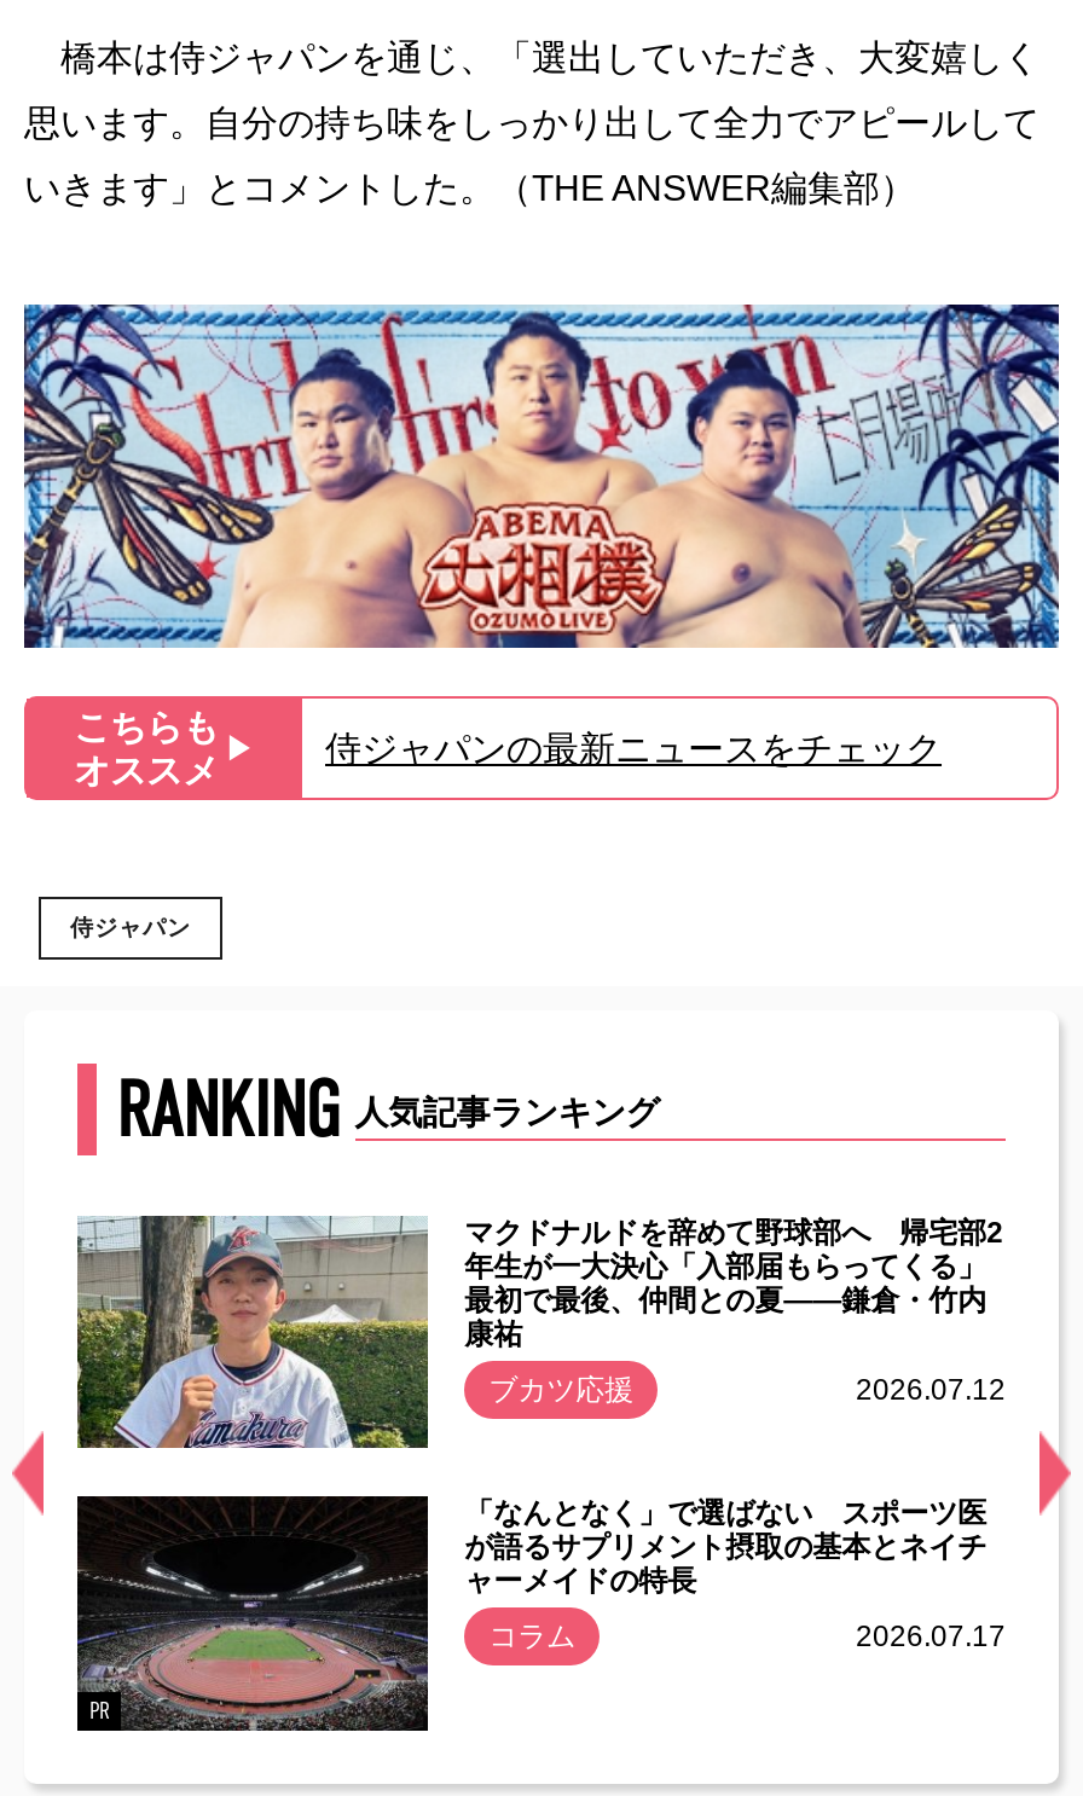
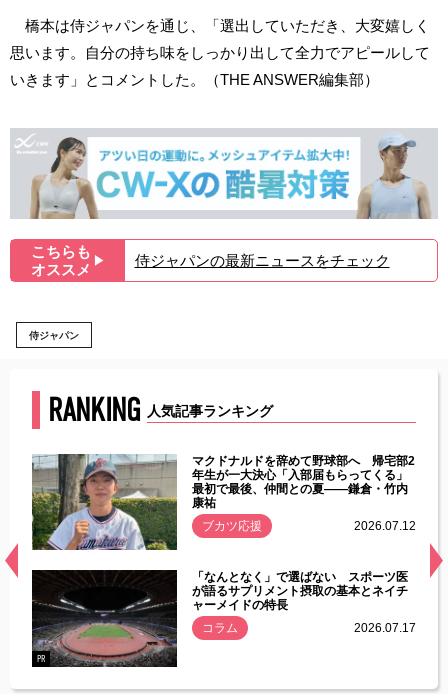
[22,302,1061,650] [image] -> [11,128,437,220] [image]

